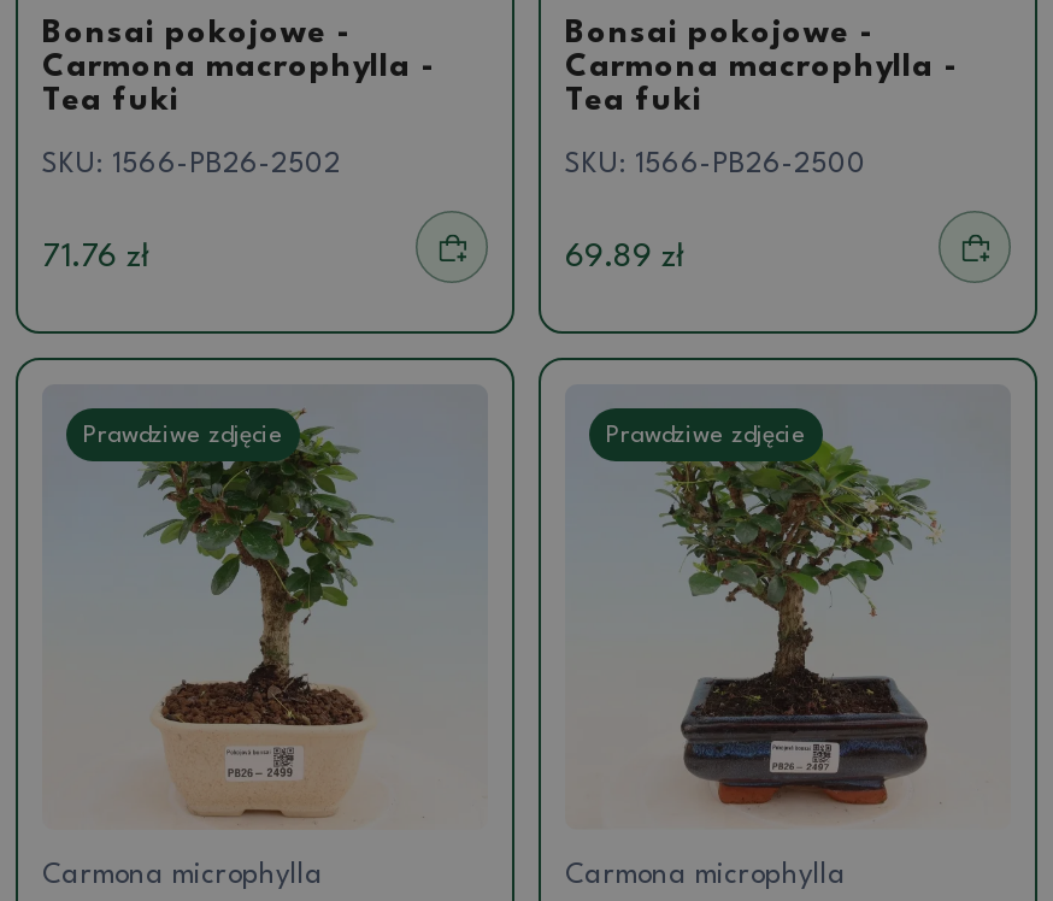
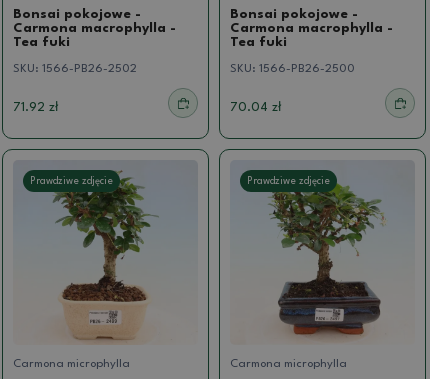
[42,243,151,274] 71.76 zł -> [13,101,59,114] 71.92 zł
[565,243,686,274] 69.89 zł -> [230,101,282,114] 70.04 zł

